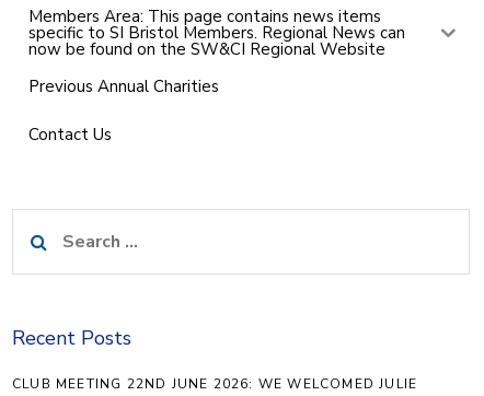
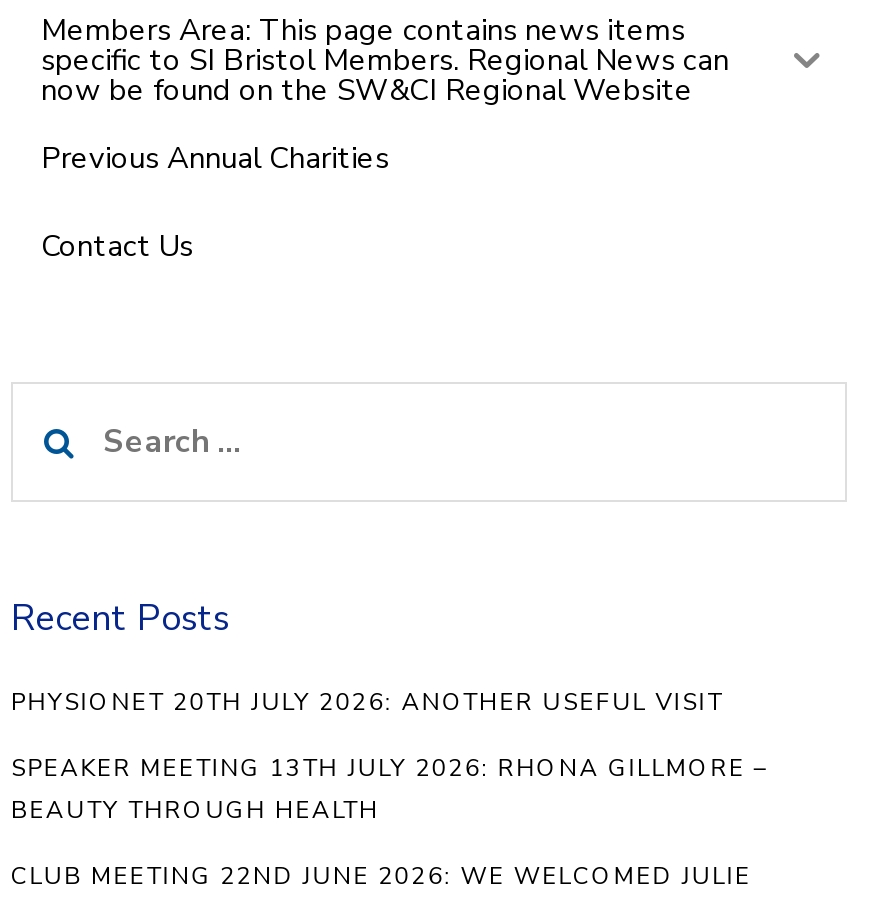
none -> [11,685,768,825] PHYSIONET 20TH JULY 2026: ANOTHER USEFUL VISIT | SPEAKER MEETING 13TH JULY 2026: RHONA GILLMORE – | BEAUTY THROUGH HEALTH

